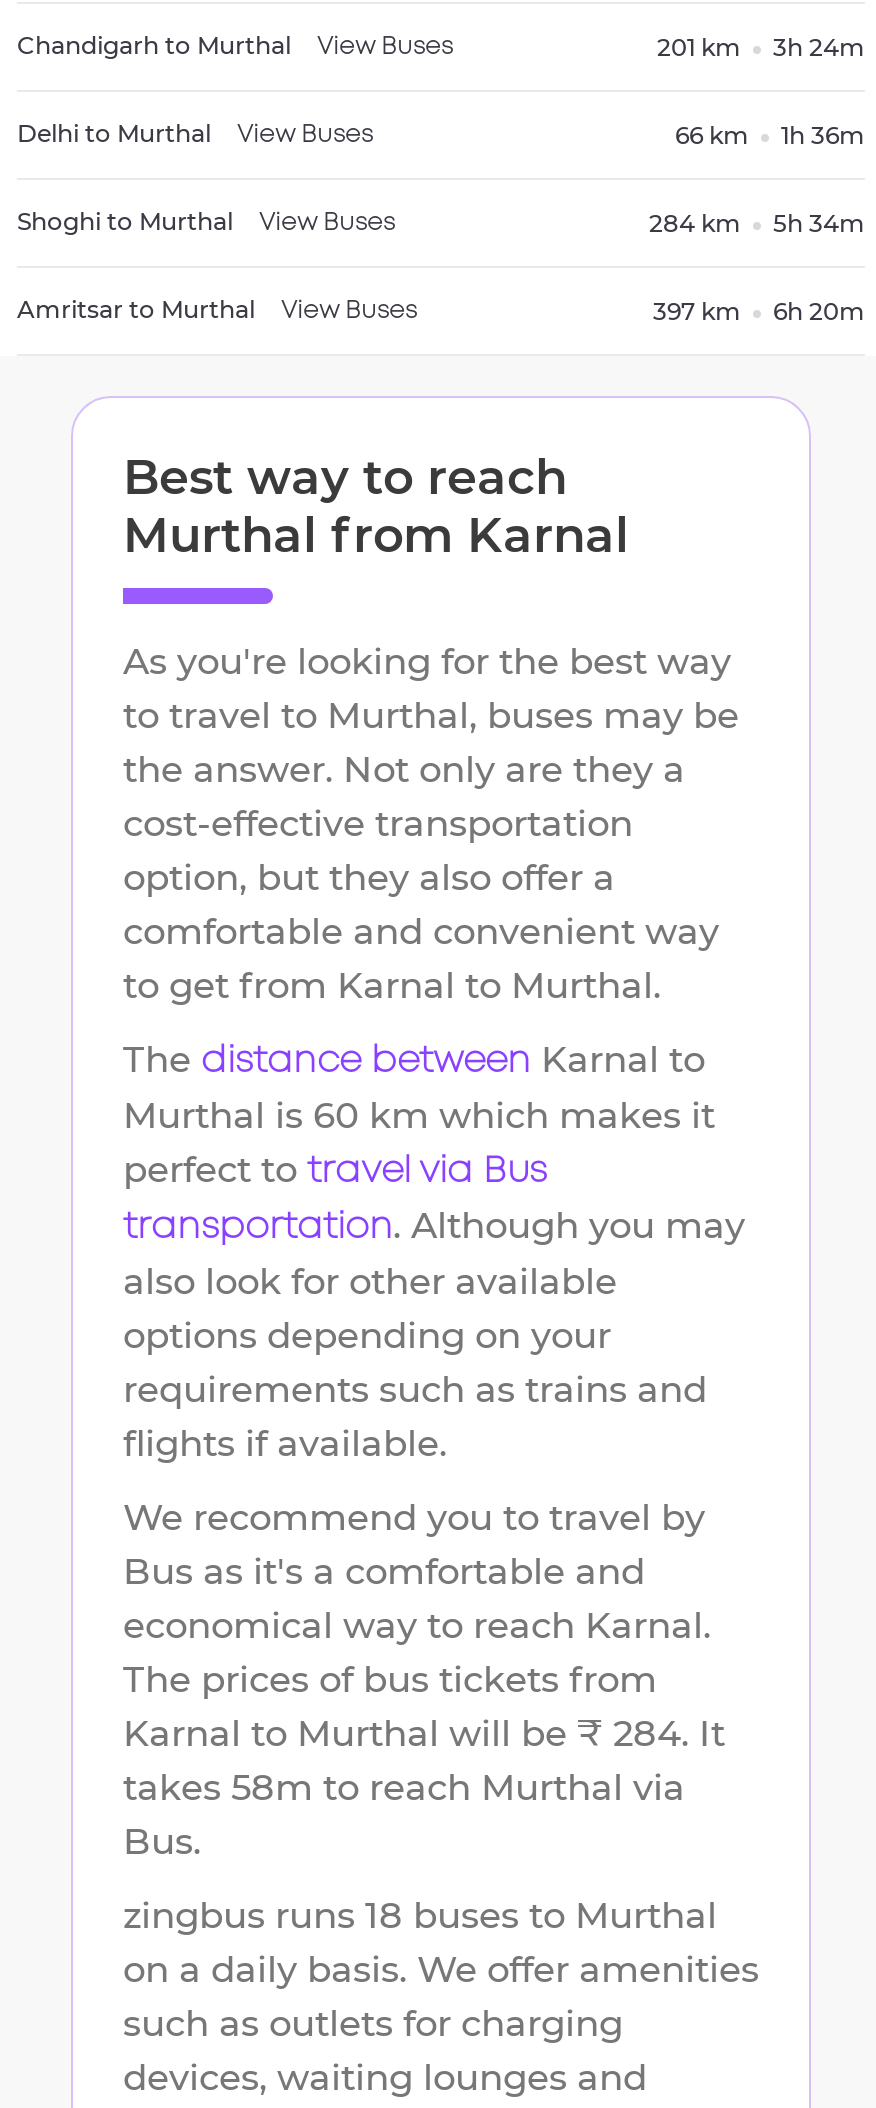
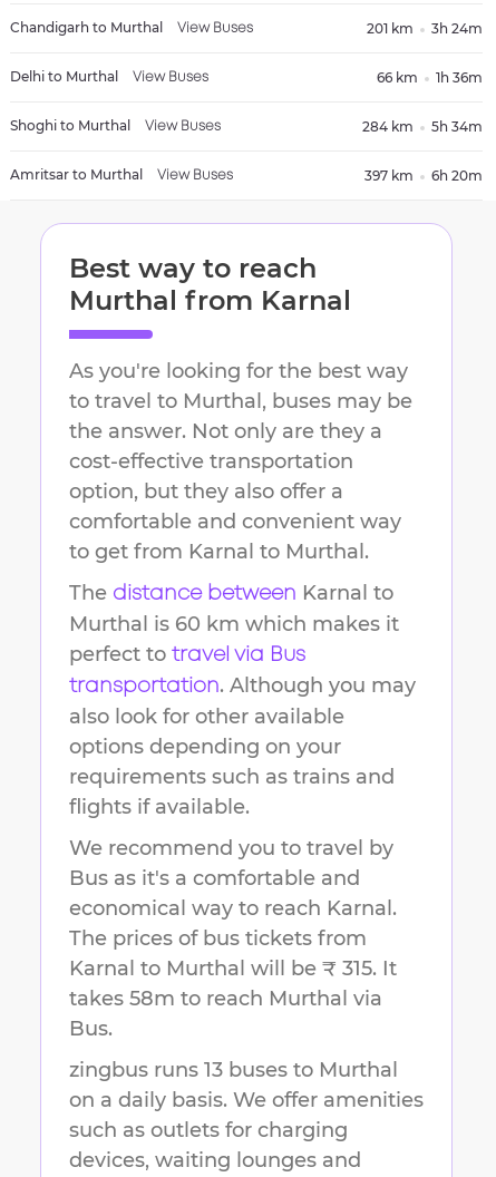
[123,1713,725,1757] Karnal to Murthal will be ₹ 284. It -> [69,957,397,981] Karnal to Murthal will be ₹ 315. It
[123,1895,717,1939] zingbus runs 18 buses to Murthal -> [69,1058,398,1083] zingbus runs 13 buses to Murthal

